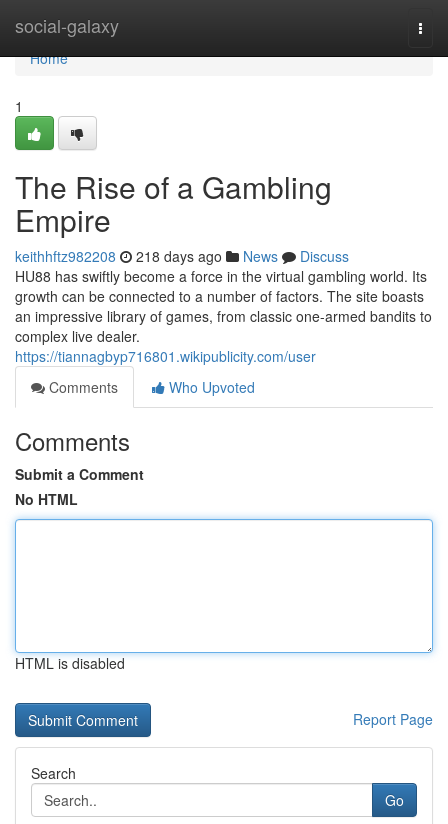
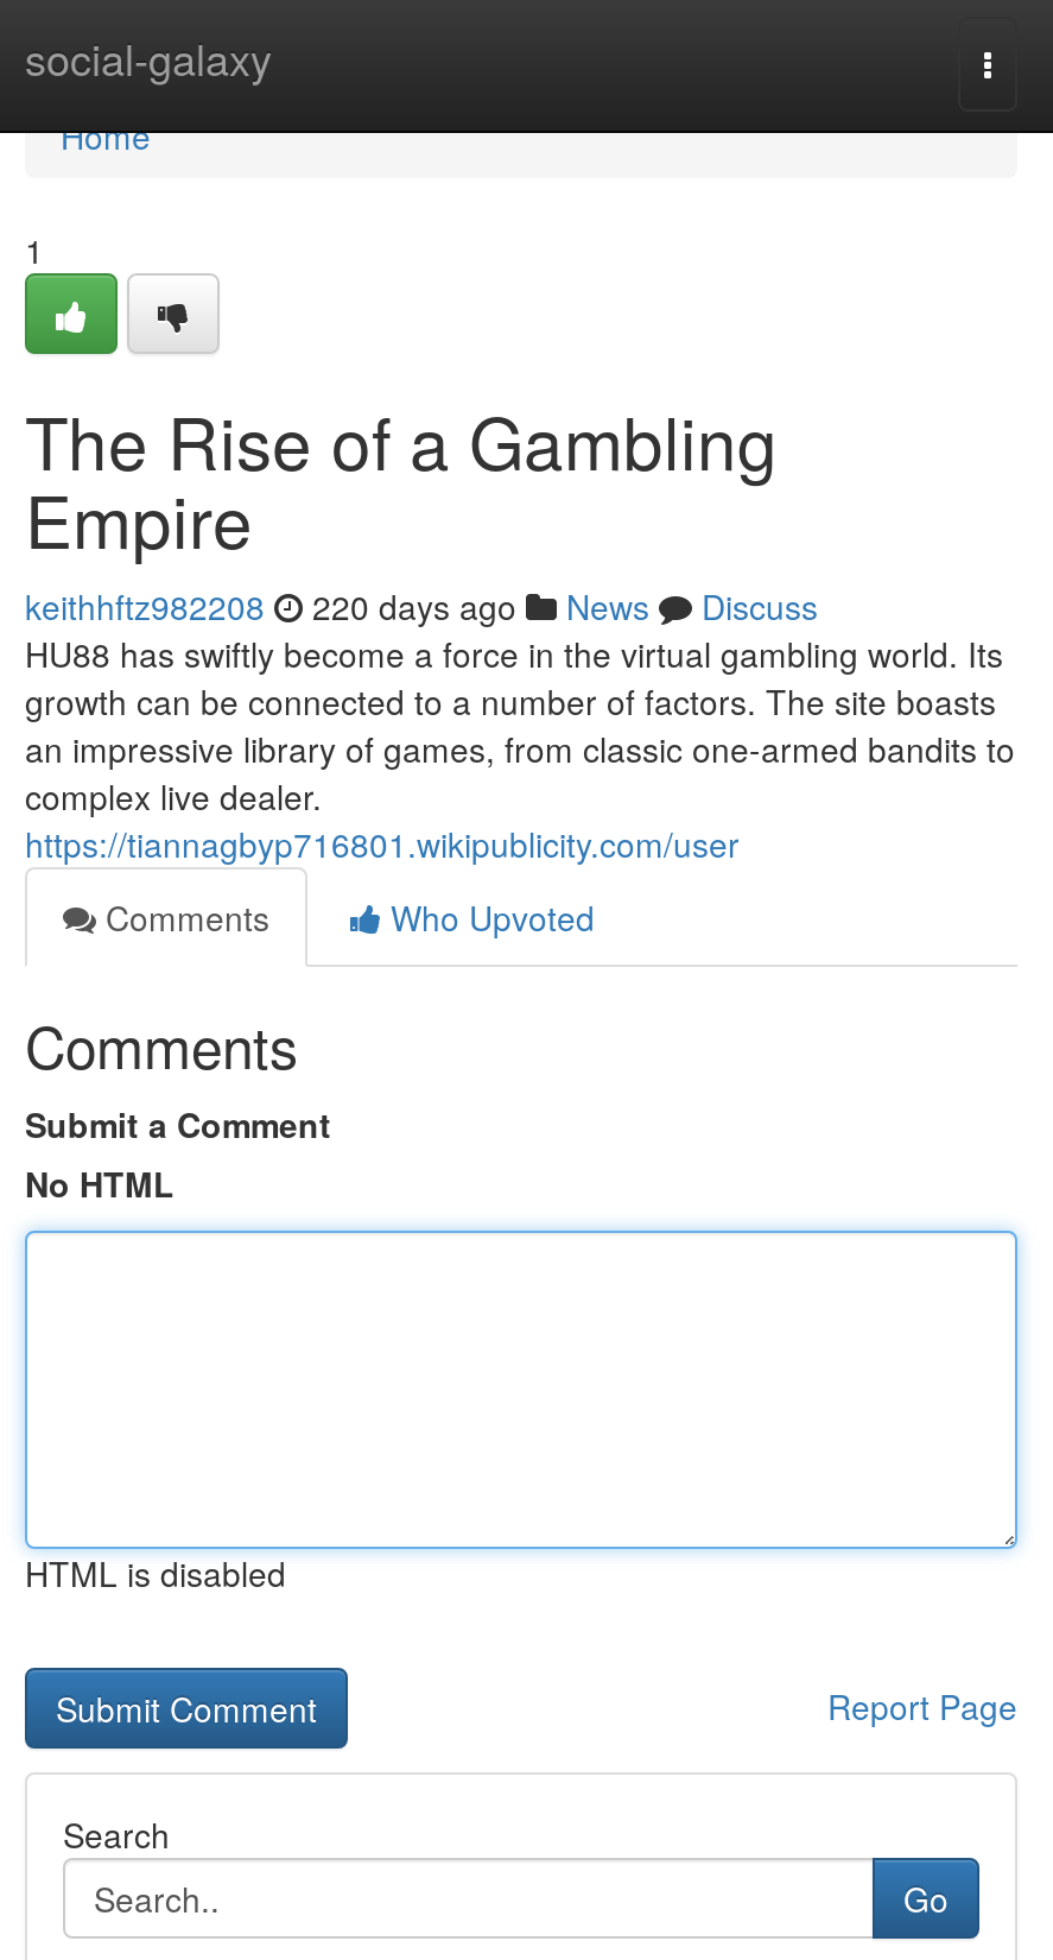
[15,246,349,266] keithhftz982208 218 days ago News Discuss -> [25,582,818,630] keithhftz982208 220 days ago News Discuss

